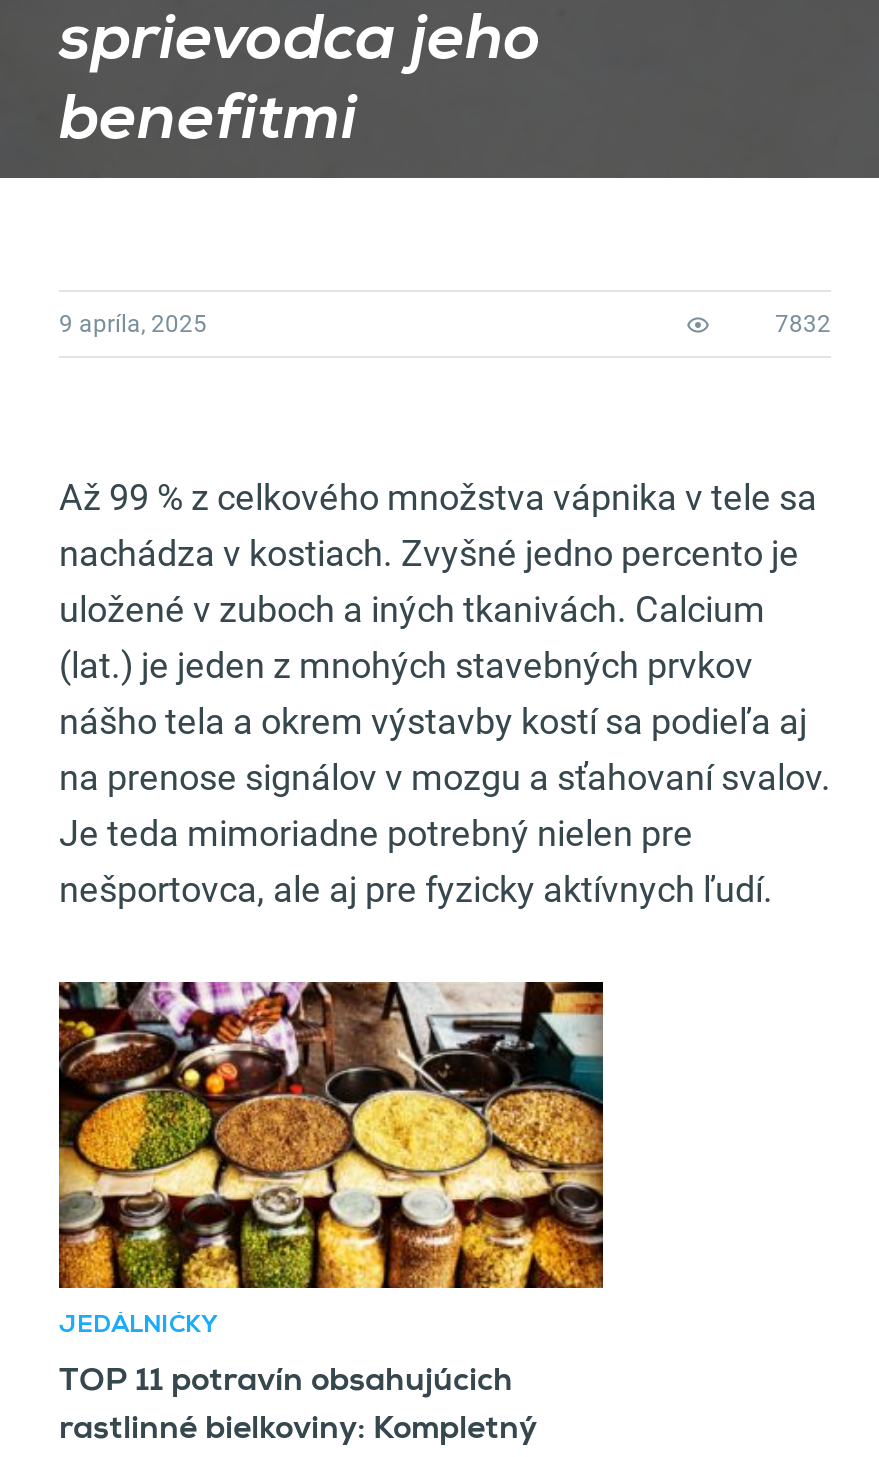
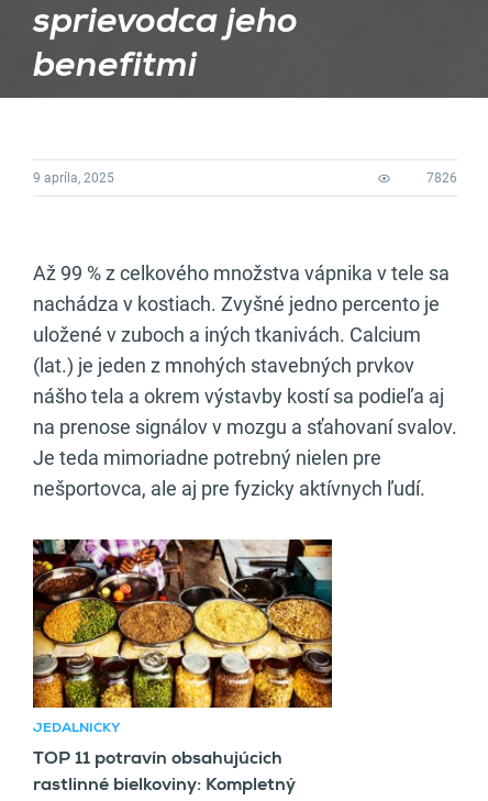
[775,310,831,338] 7832 -> [426,170,457,186] 7826

